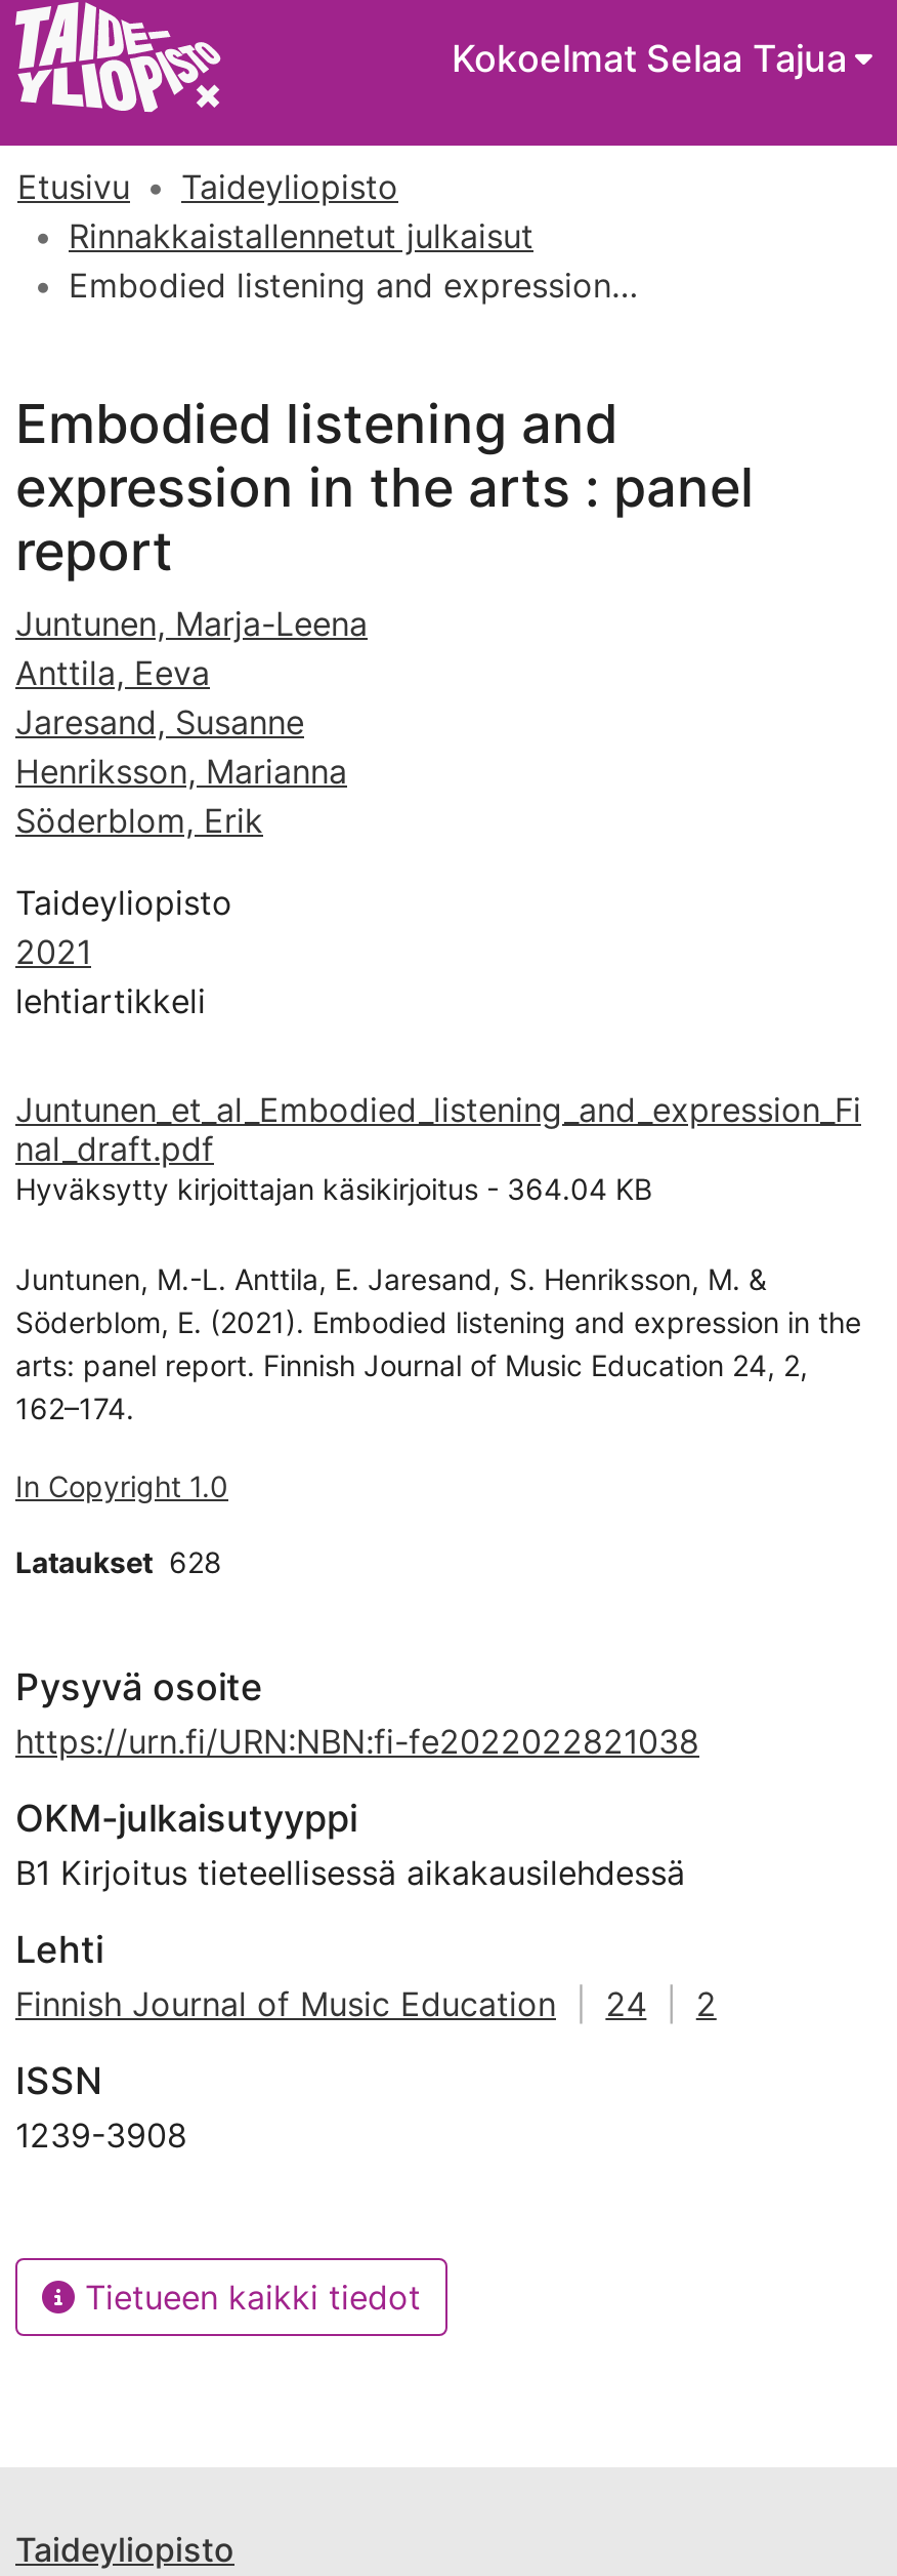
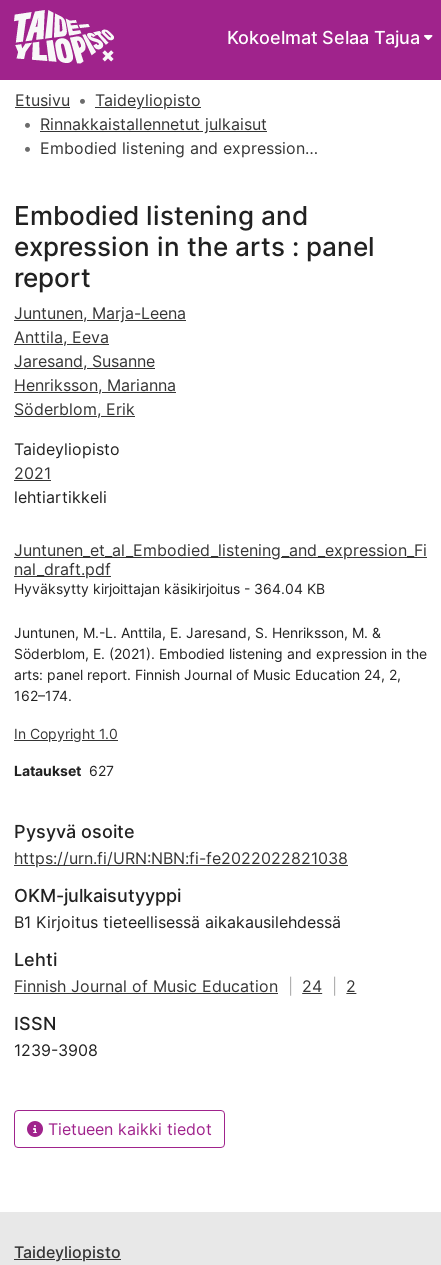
[15,1544,222,1579] Lataukset 628 -> [14,762,114,779] Lataukset 627

